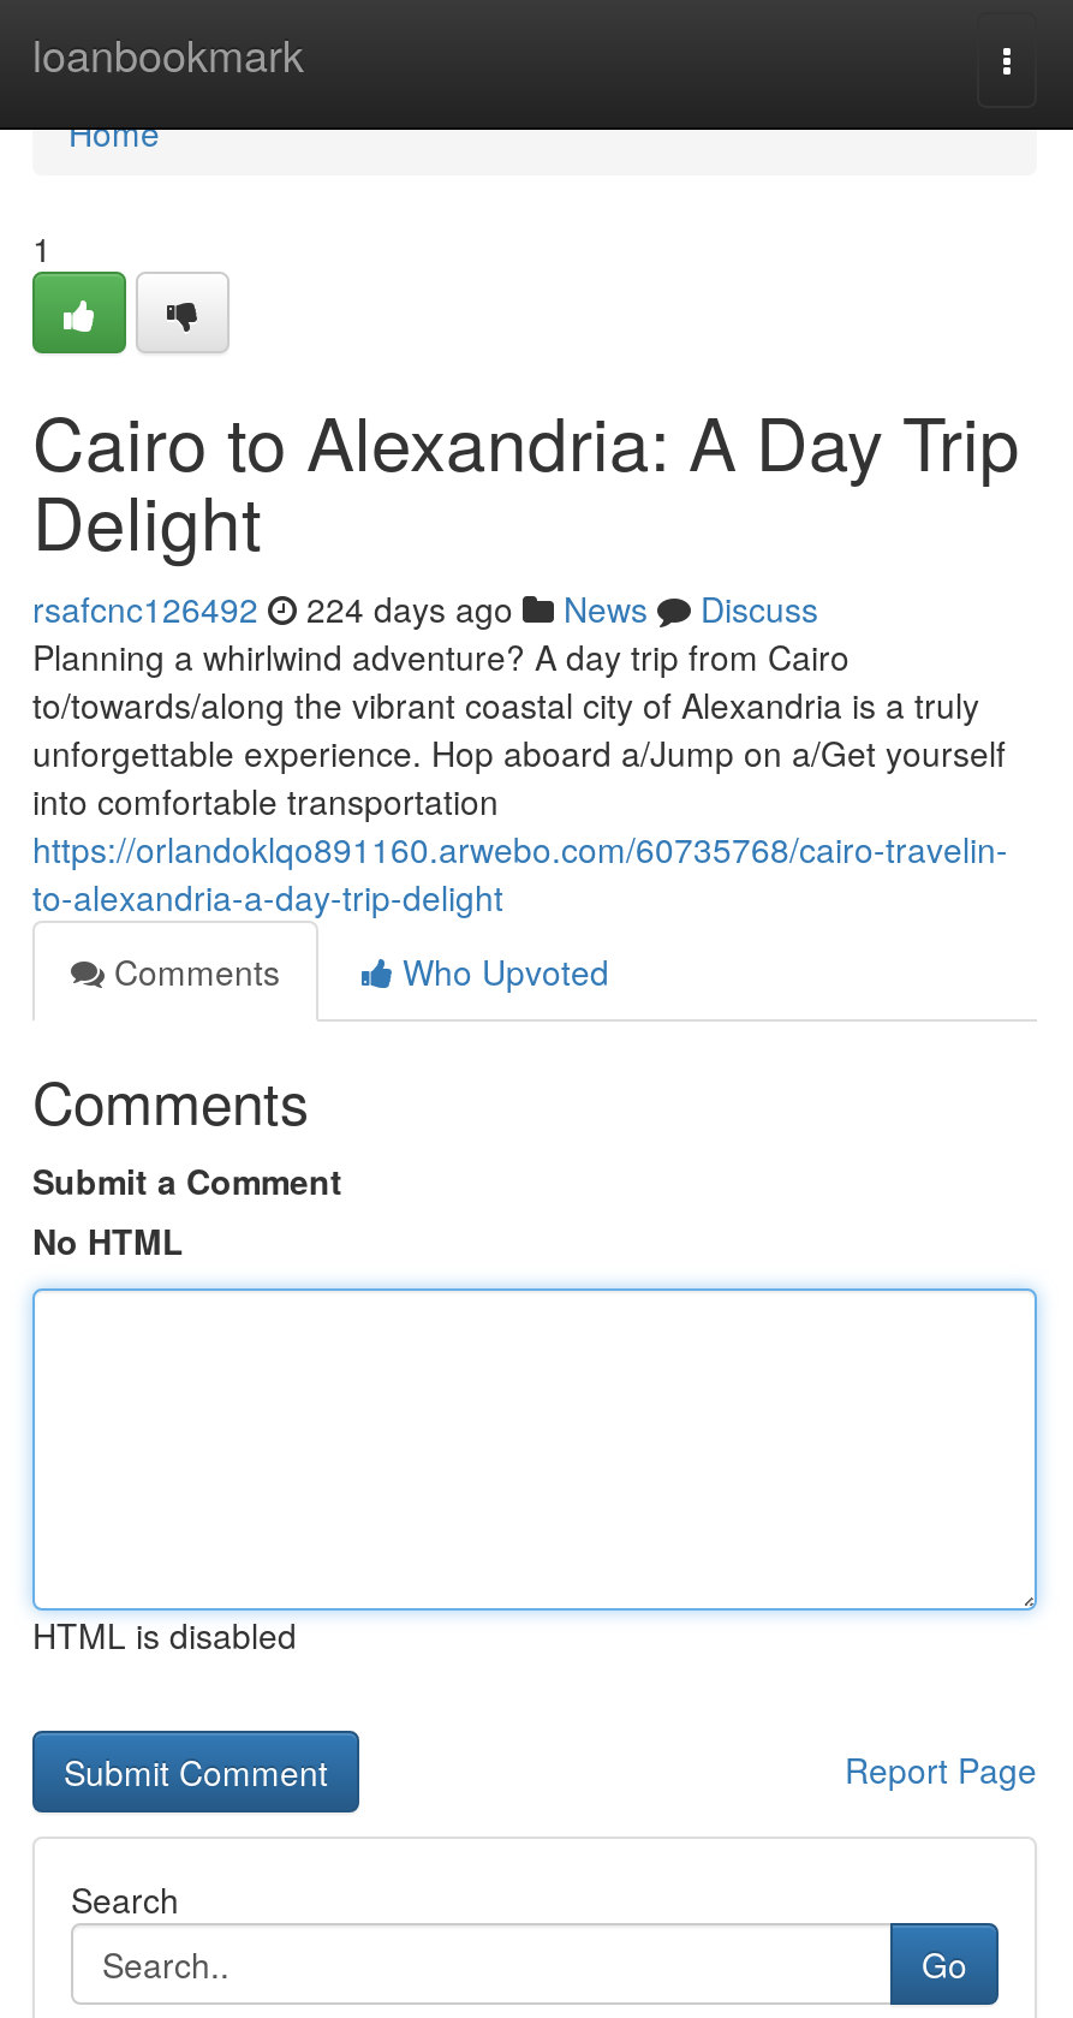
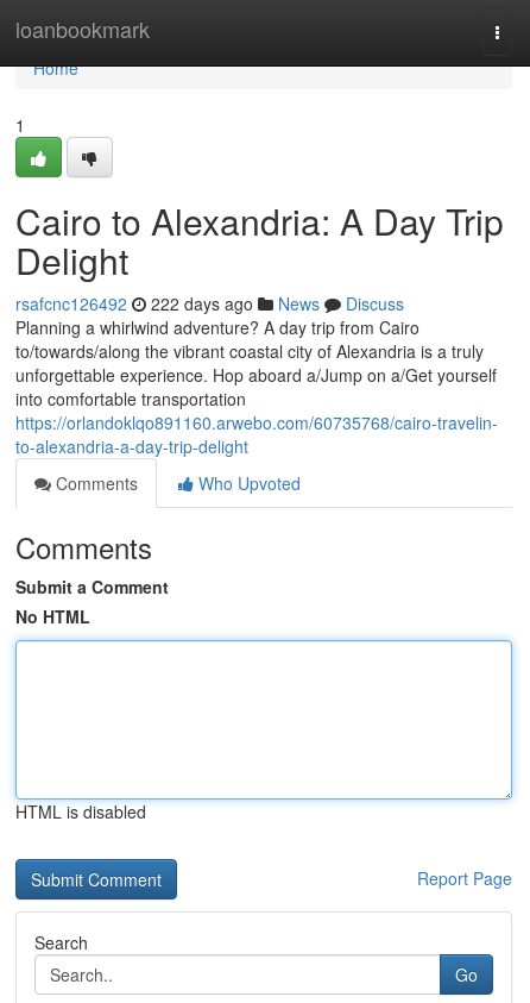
[32,584,818,632] rsafcnc126492 224 days ago News Discuss -> [15,292,404,315] rsafcnc126492 222 days ago News Discuss

